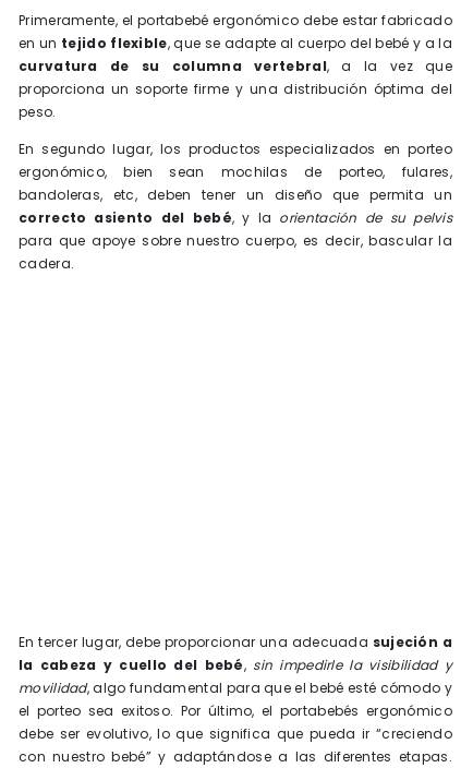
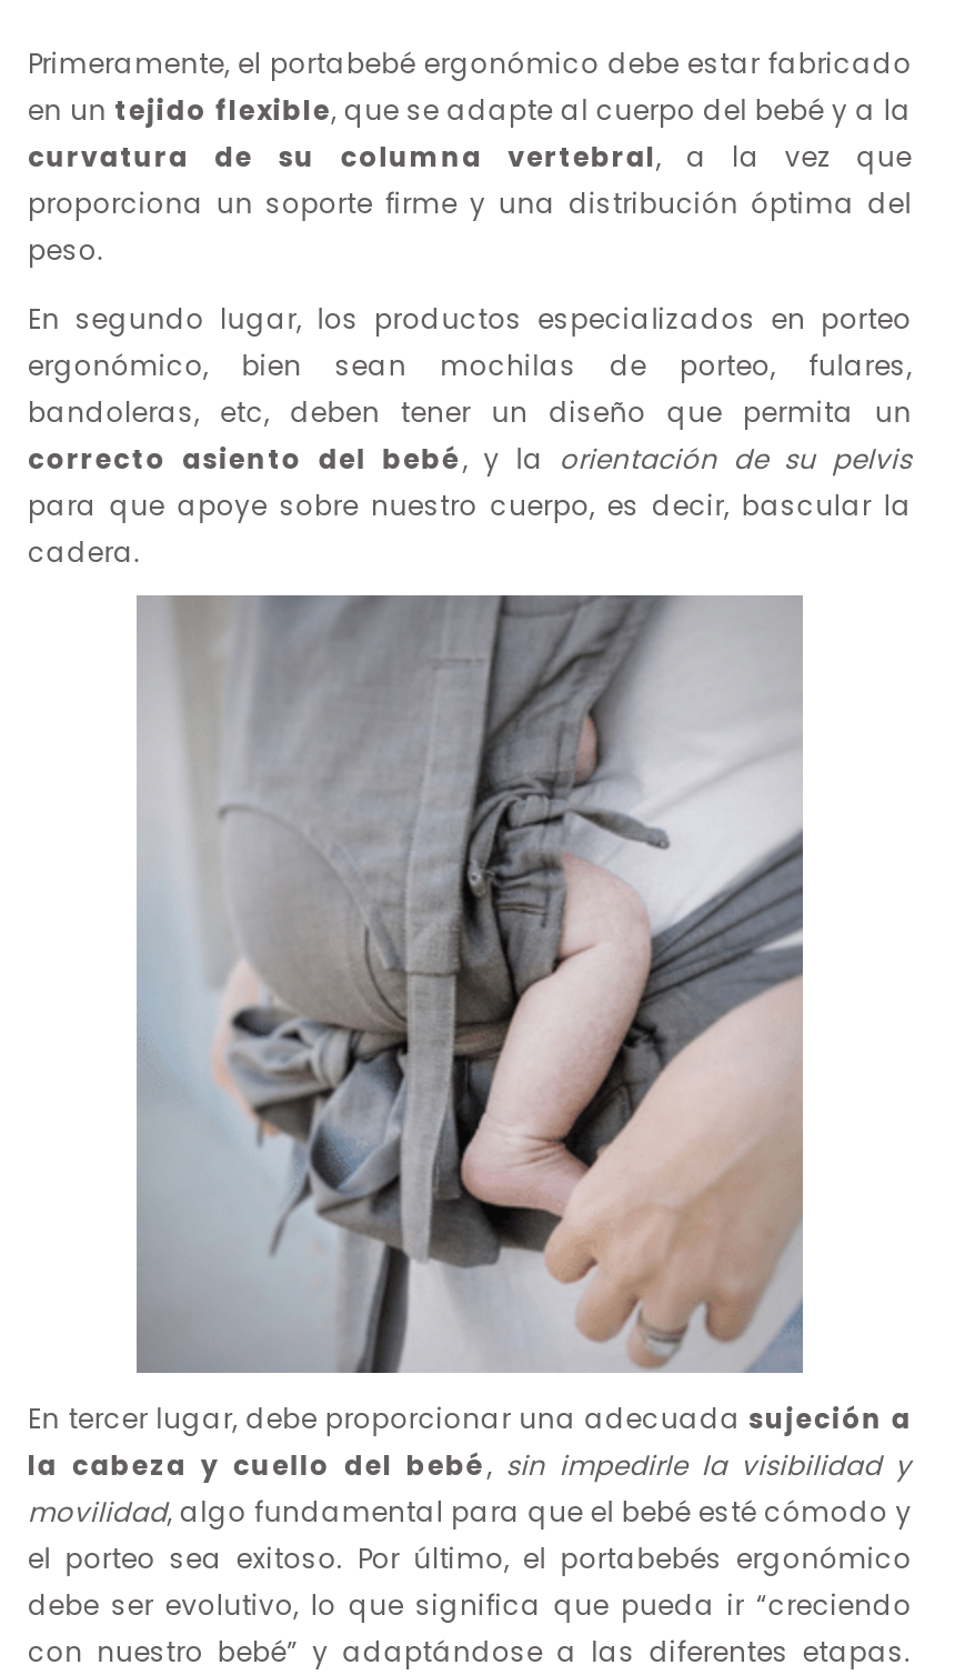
none -> [134,593,805,1375] [image]

